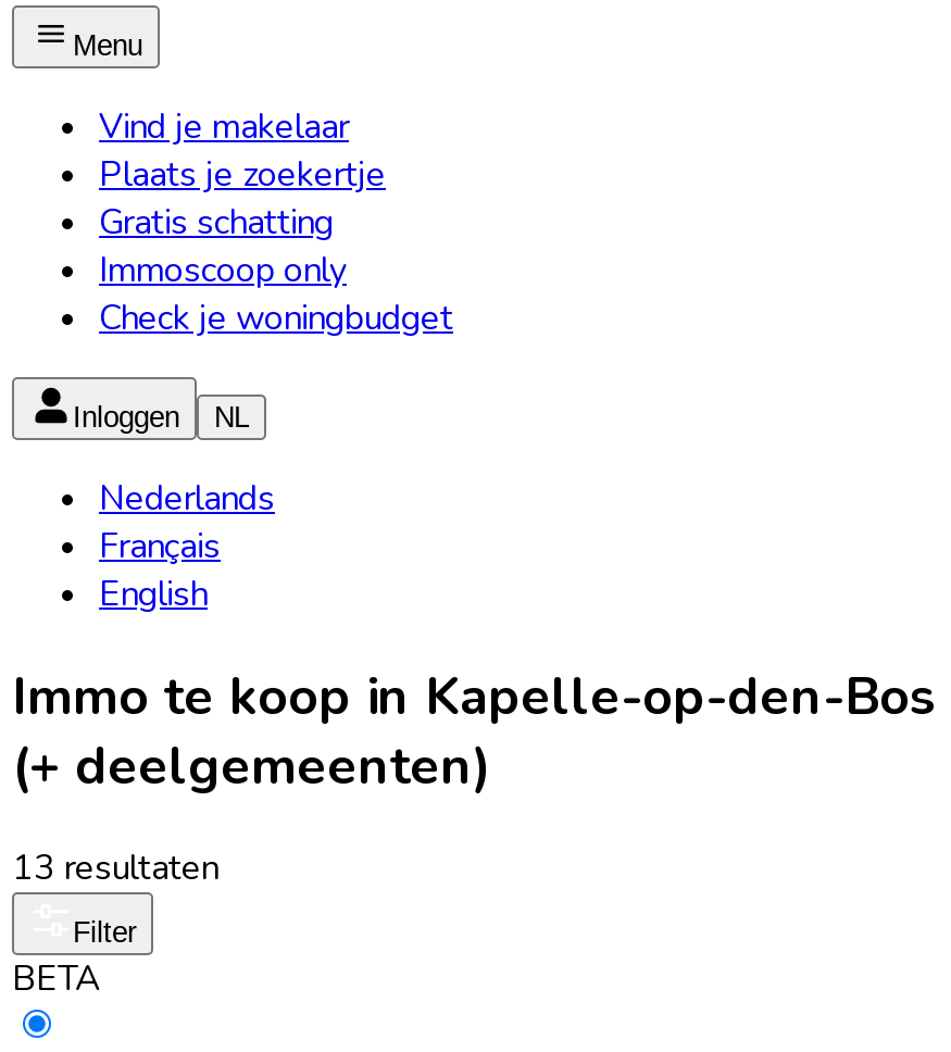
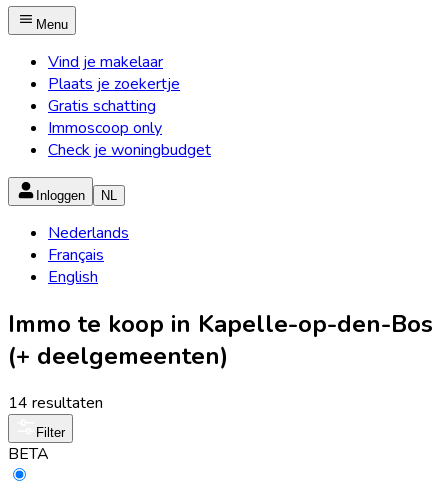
[12,844,218,892] 13 resultaten -> [8,392,103,414] 14 resultaten

